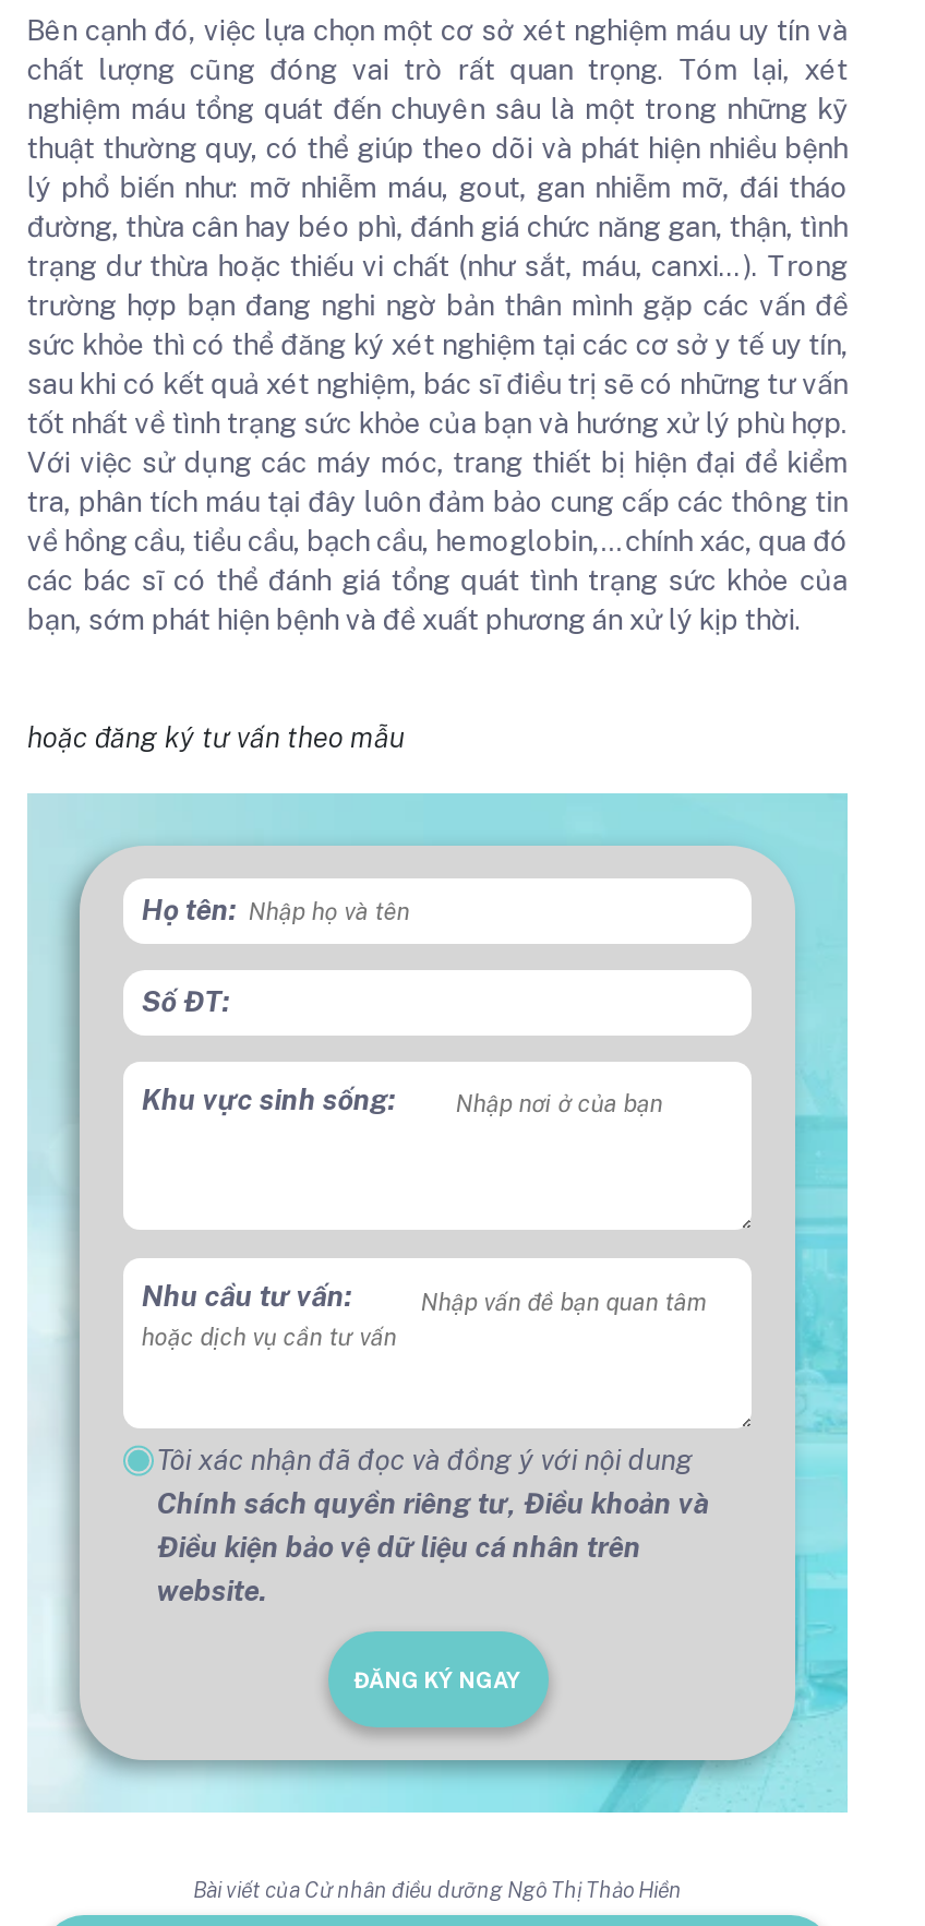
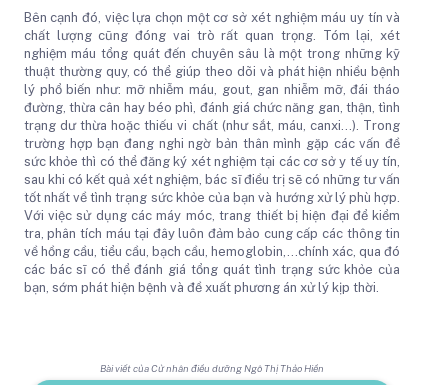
[27,722,404,755] hoặc đăng ký tư vấn theo mẫu -> none
[25,791,850,1815] [image] | Họ tên: | Số ĐT: | Khu vực sinh sống: -> none
[141,1281,353,1314] Nhu cầu tư vấn: -> none
[156,1444,708,1693] Tôi xác nhận đã đọc và đồng ý với nội dung | Chính sách quyền riêng tư, Điều khoản và | Điều kiện bảo vệ dữ liệu cá nhân trên | website. | ĐĂNG KÝ NGAY -> none

